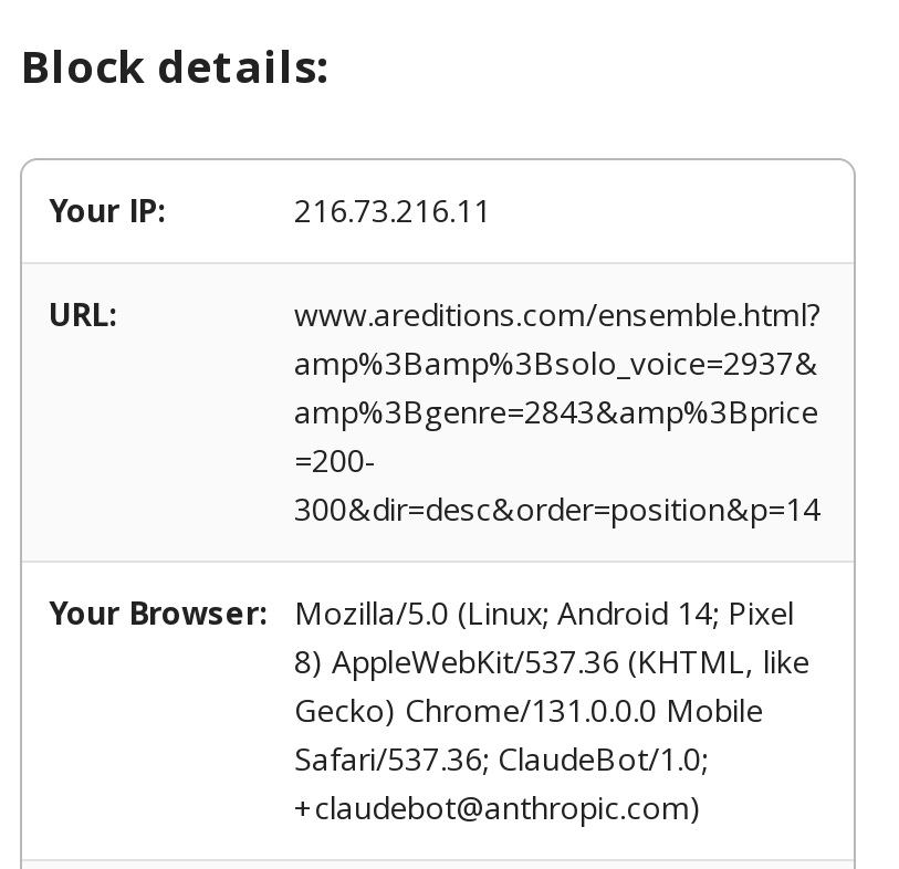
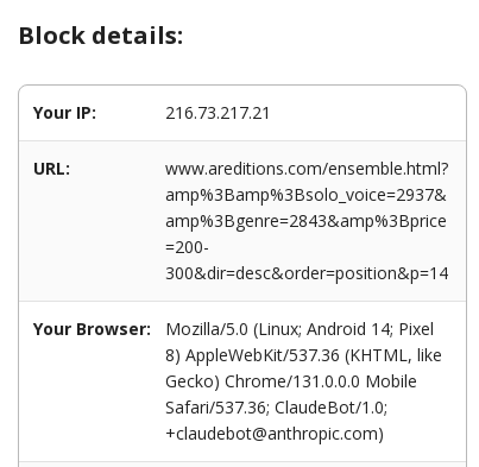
[294,189,491,231] 216.73.216.11 -> [165,101,271,124] 216.73.217.21

